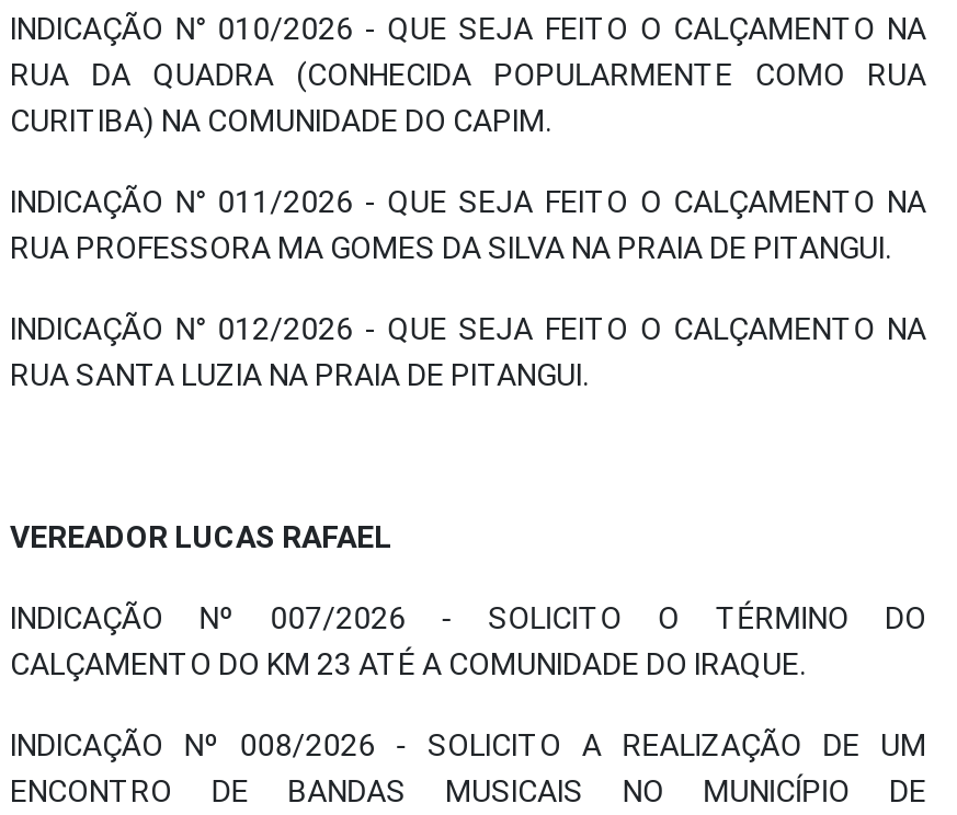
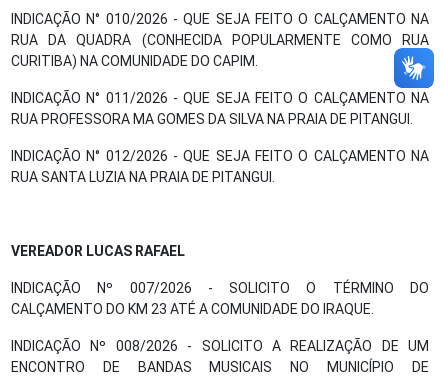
none -> [393,51,435,88] [image]

